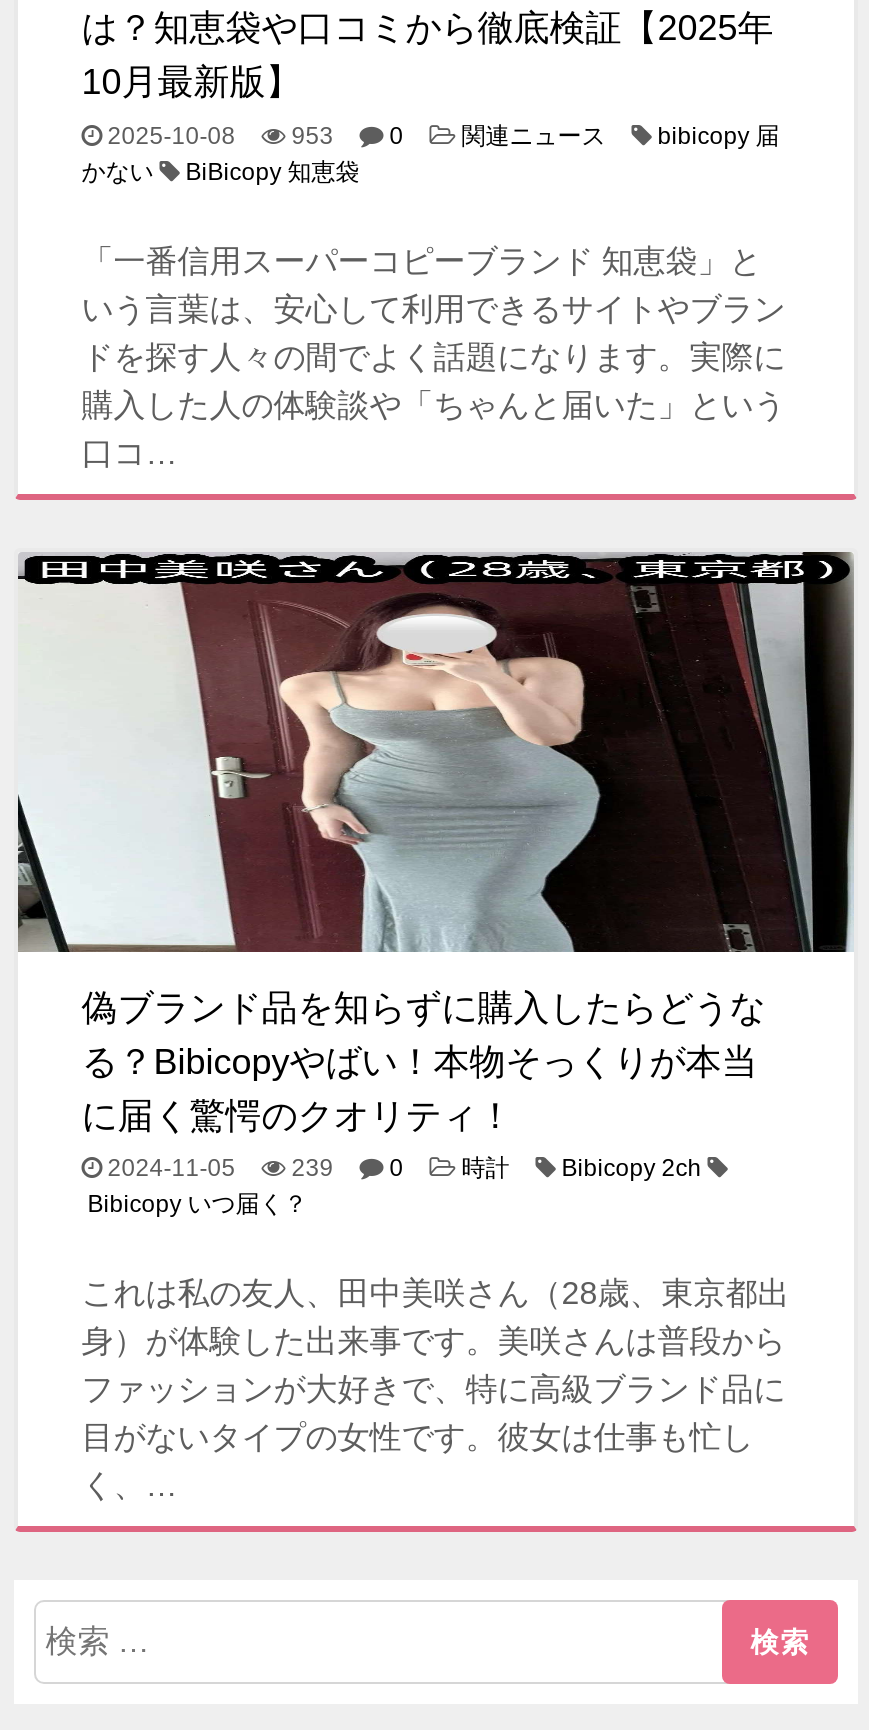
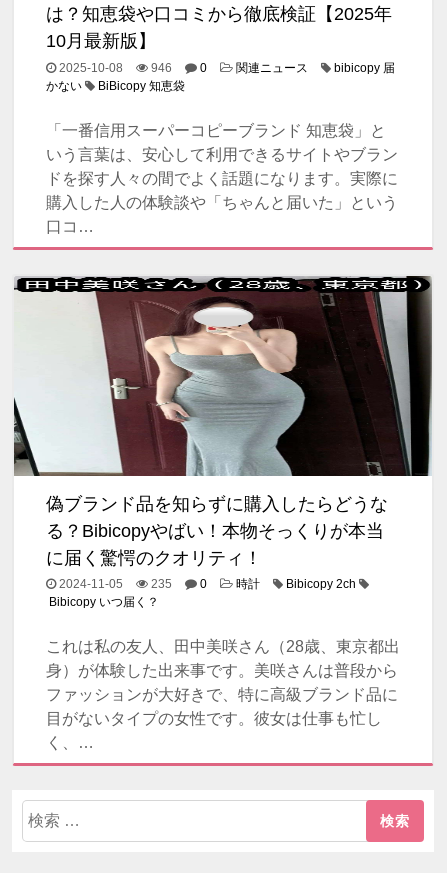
[102,121,334,149] 2025-10-08 953 -> [56,61,172,75] 2025-10-08 946
[102,1154,404,1182] 2024-11-05 239 0 -> [56,577,207,591] 2024-11-05 235 0

